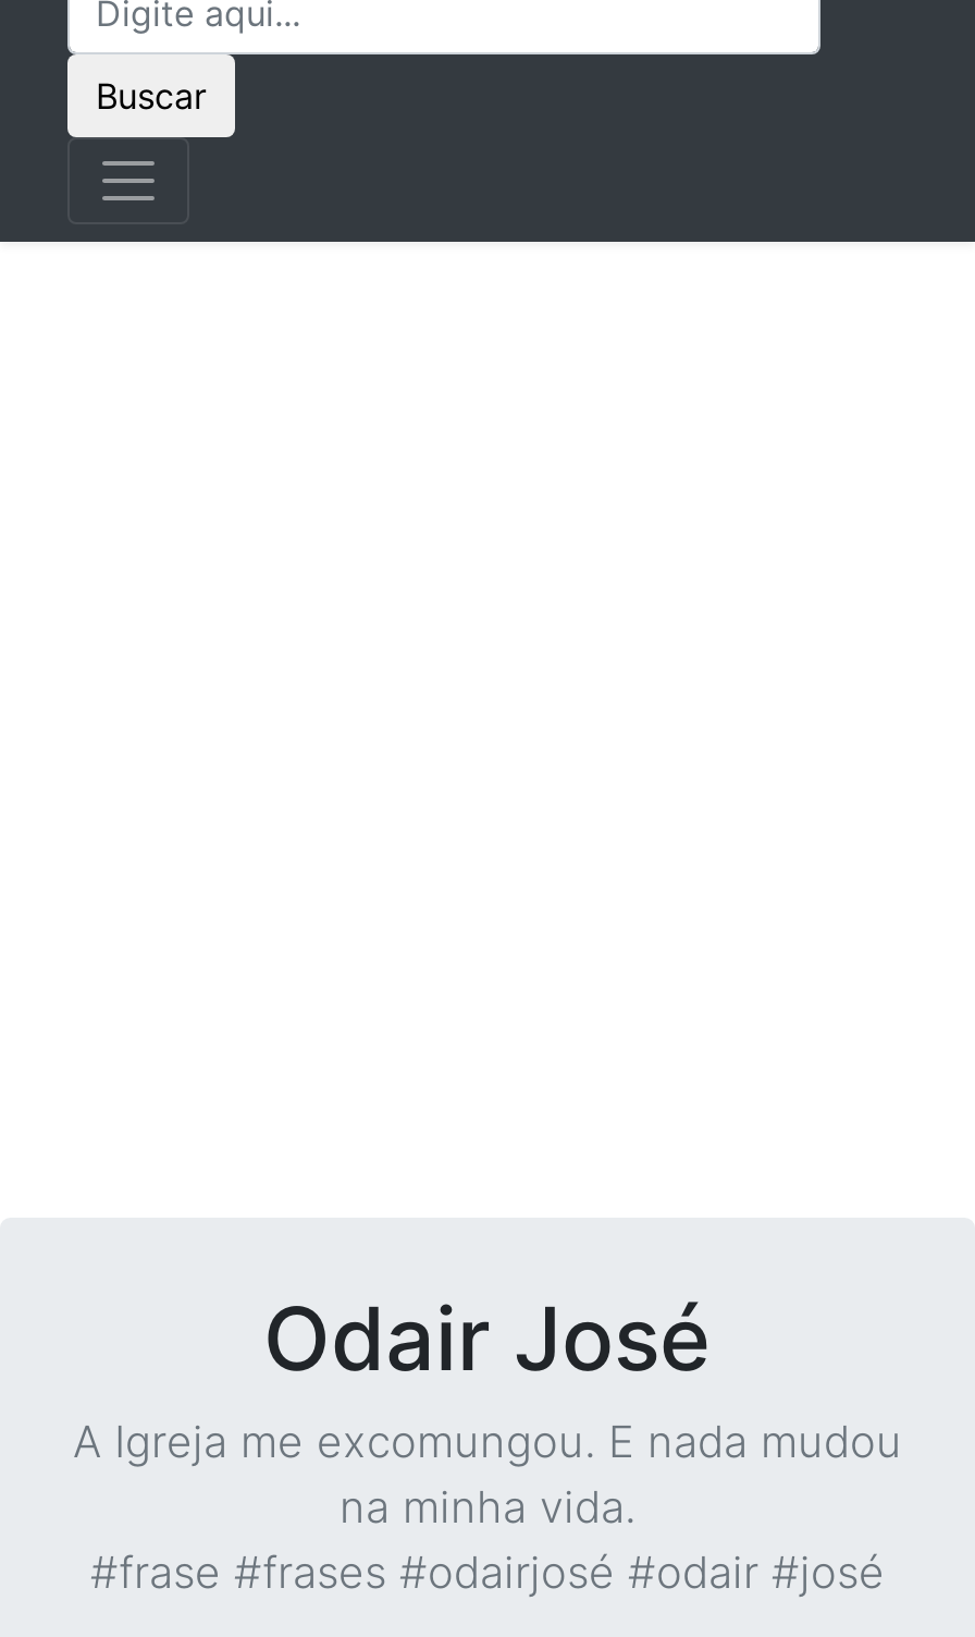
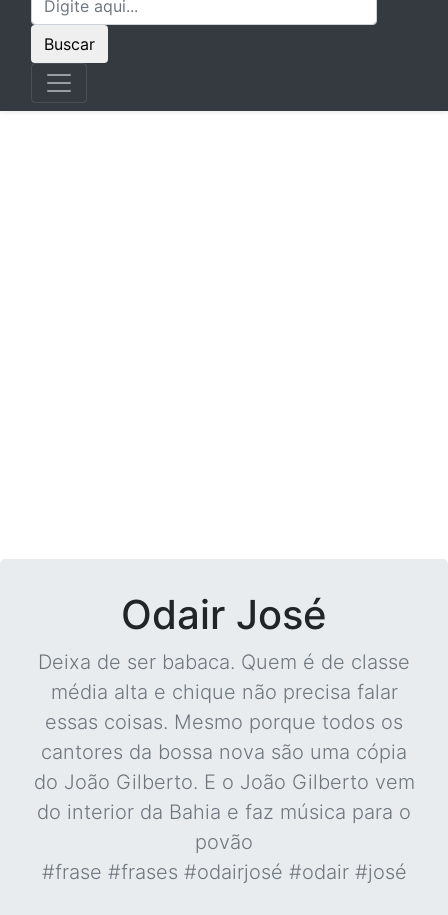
[73,1416,902,1534] A Igreja me excomungou. E nada mudou | na minha vida. -> [33,650,414,854] Deixa de ser babaca. Quem é de classe | média alta e chique não precisa falar | essas coisas. Mesmo porque todos os | cantores da bossa nova são uma cópia | do João Gilberto. E o João Gilberto vem | do interior da Bahia e faz música para o | povão

